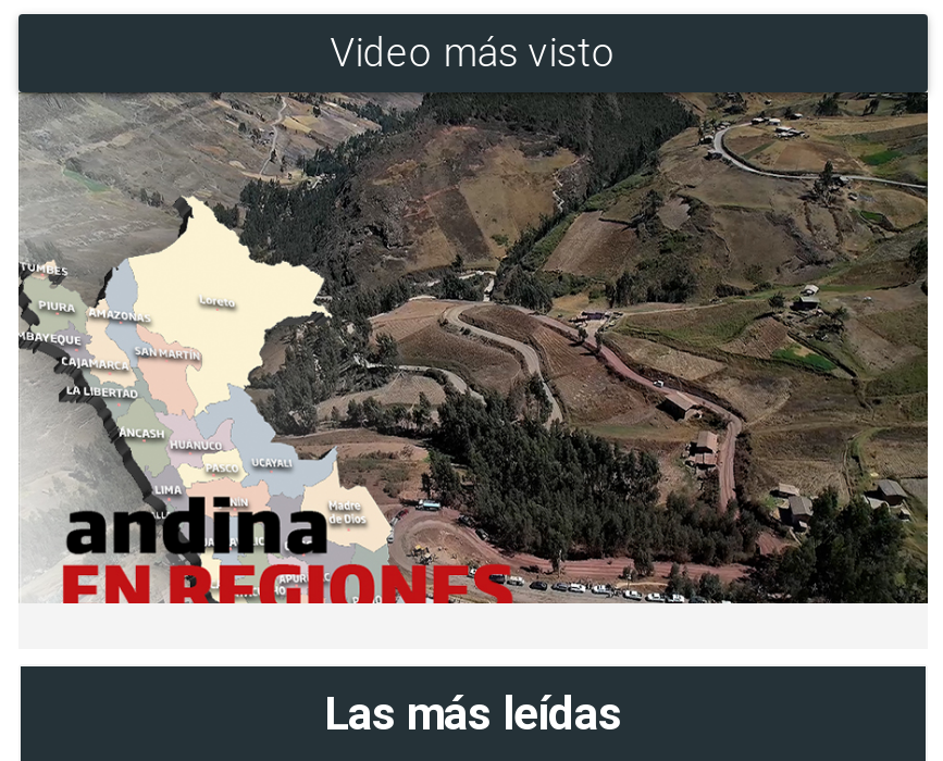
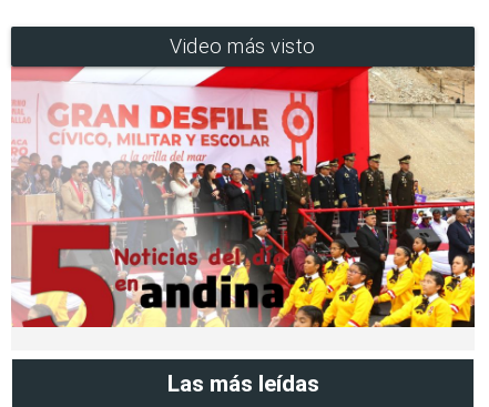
[16,92,930,606] [image] -> [11,65,476,328] [image]

